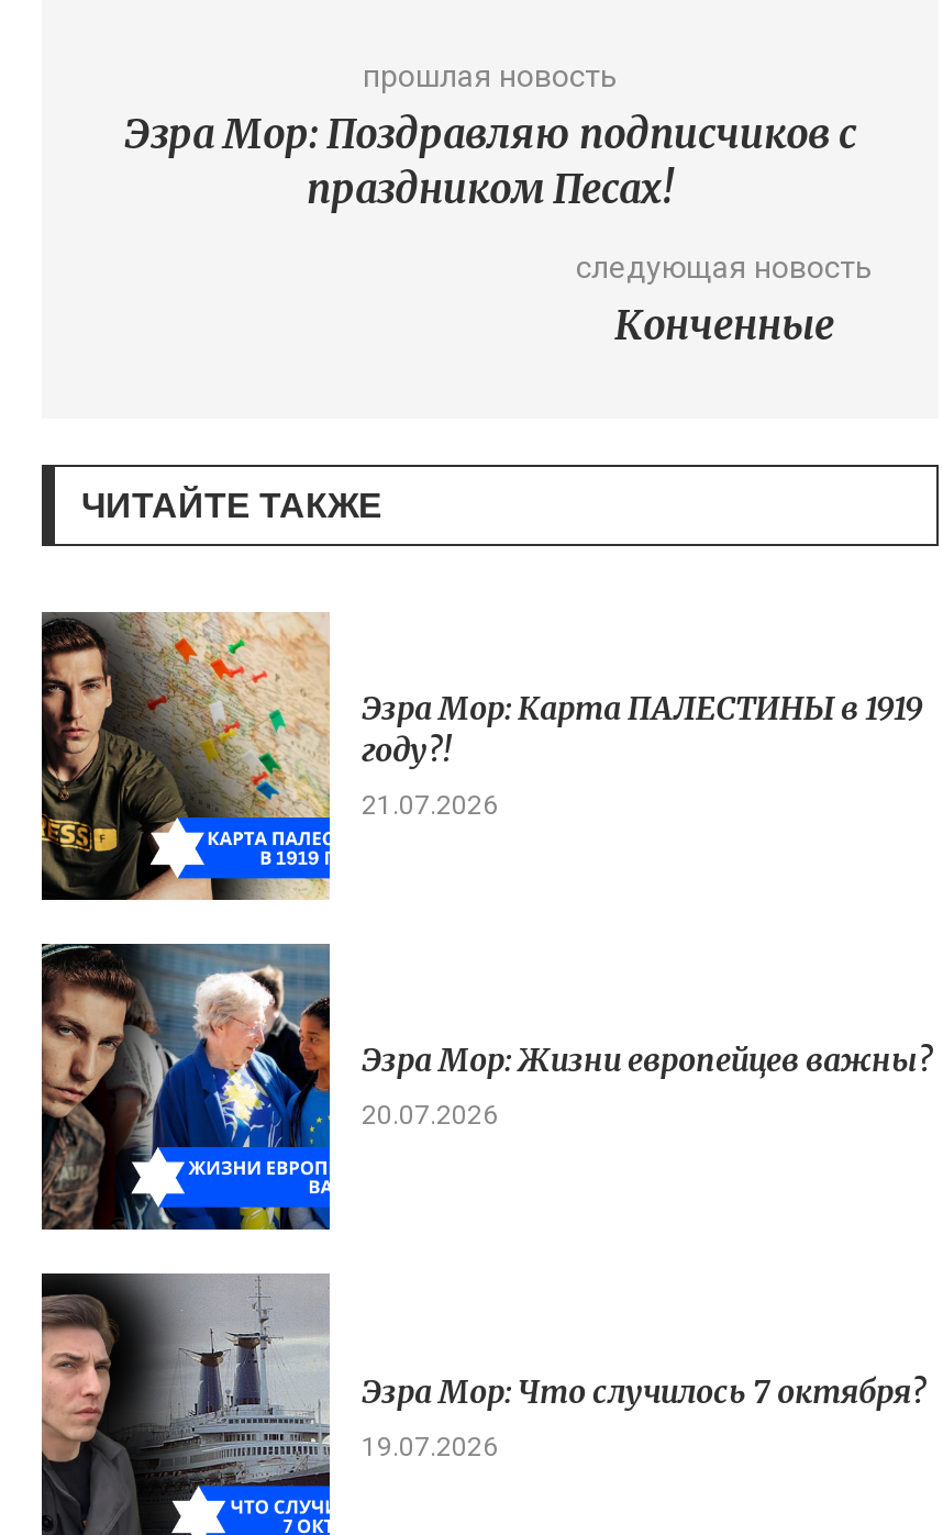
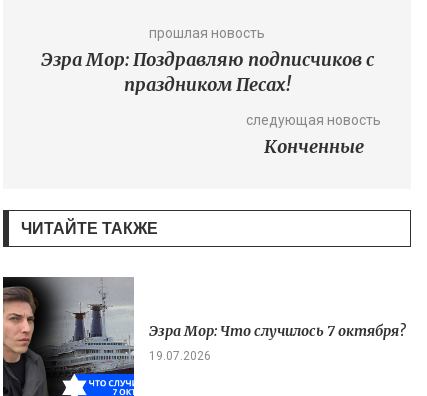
[40,612,922,902] [image] | Эзра Мор: Карта ПАЛЕСТИНЫ в 1919 | году?! | 21.07.2026 -> none
[40,942,933,1232] [image] | Эзра Мор: Жизни европейцев важны? | 20.07.2026 -> none

